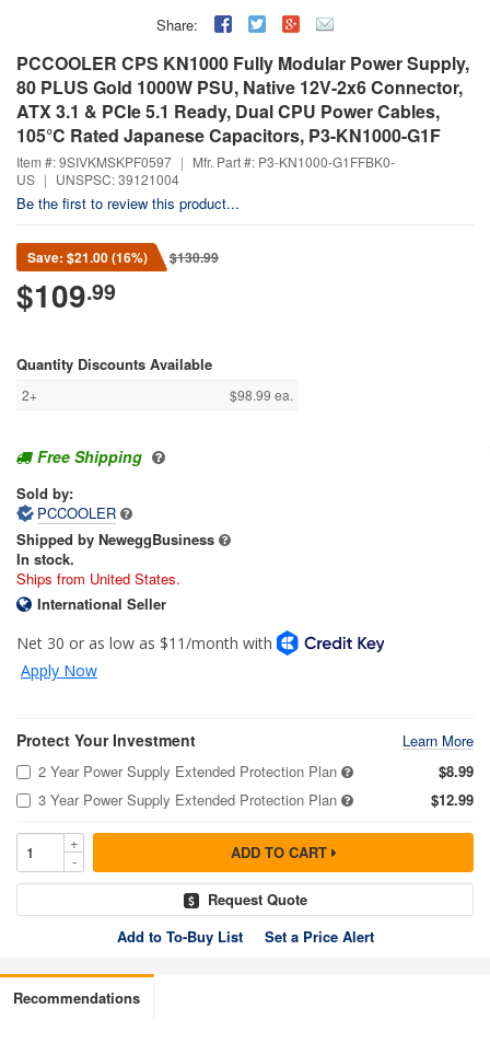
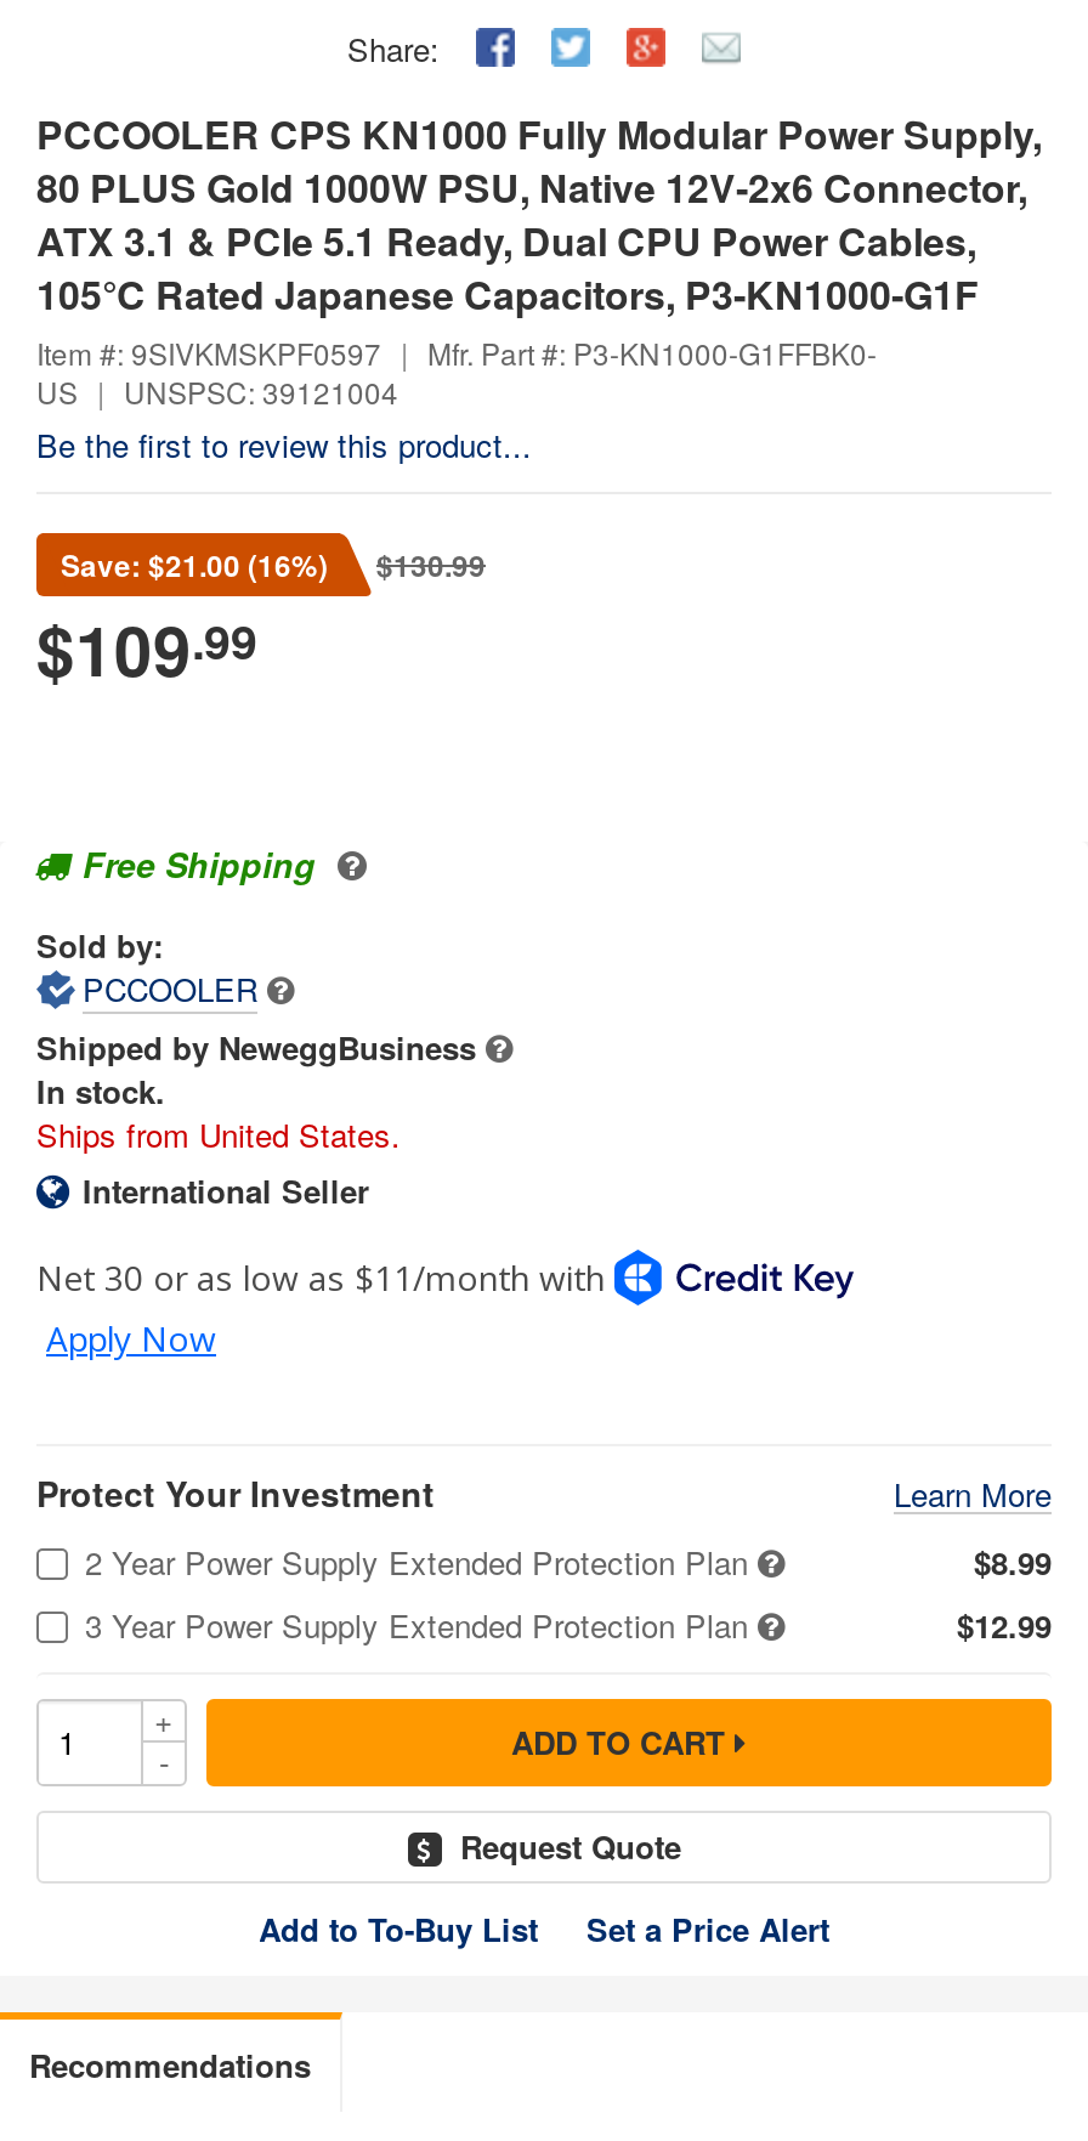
[16,354,293,404] Quantity Discounts Available | 2+ | $98.99 ea. -> none

